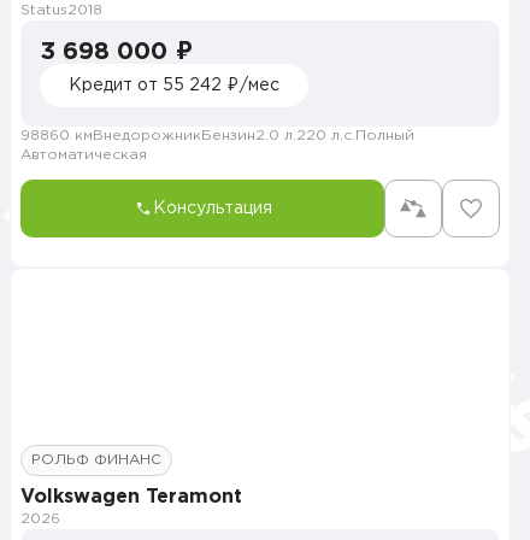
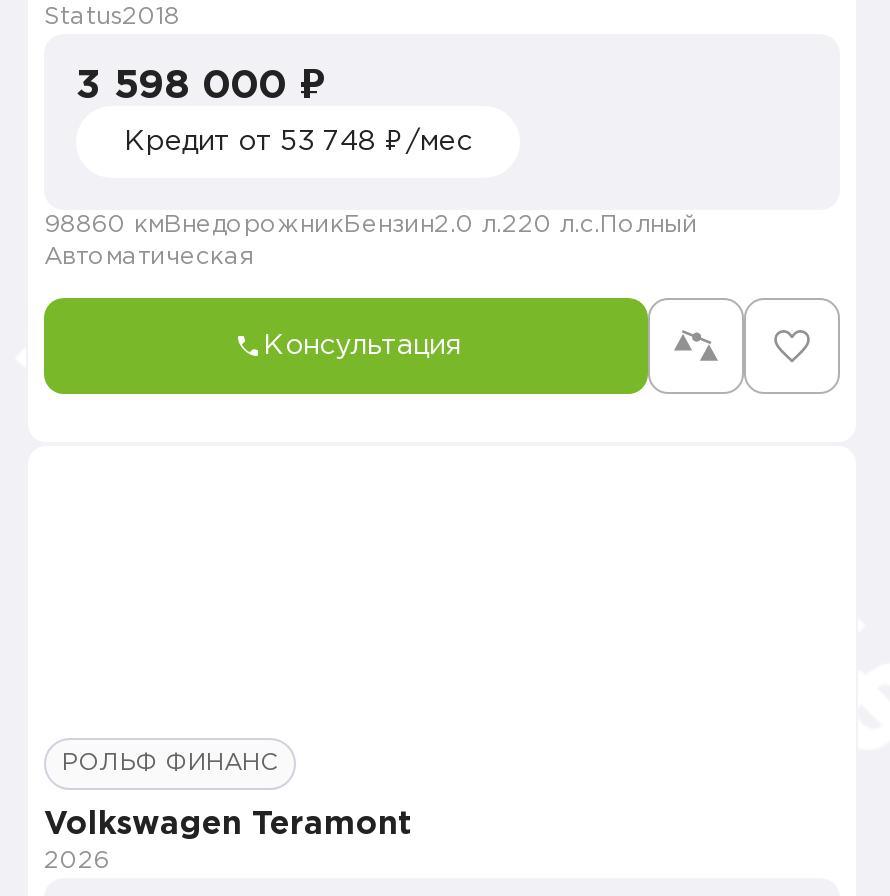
[40,41,193,63] 3 698 000 ₽ -> [76,68,328,104] 3 598 000 ₽
[69,78,279,93] Кредит от 55 242 ₽/мес -> [124,130,472,154] Кредит от 53 748 ₽/мес

